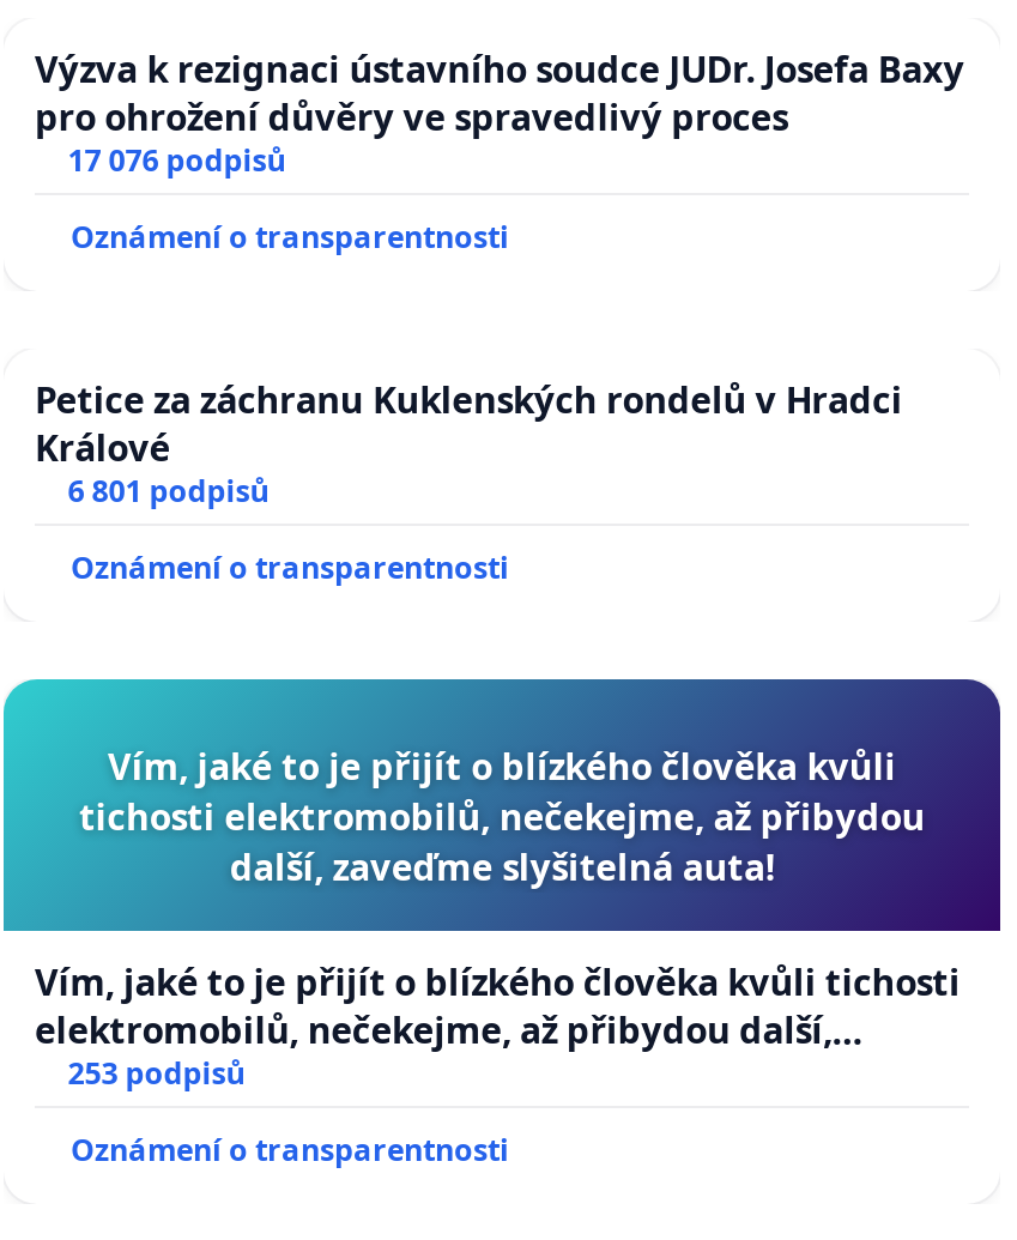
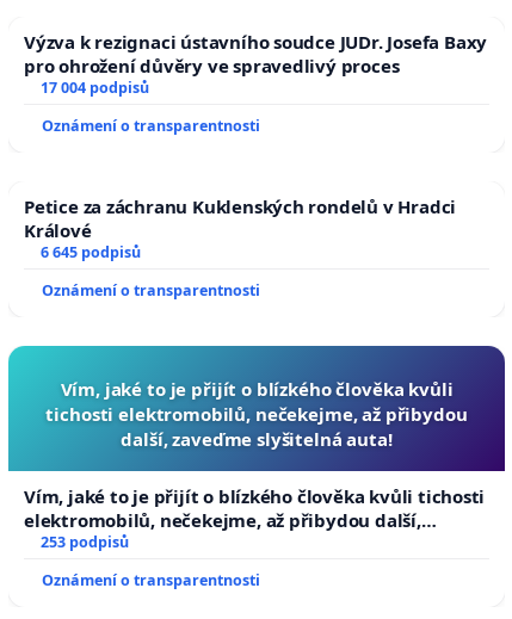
[68,141,286,182] 17 076 podpisů -> [40,78,149,98] 17 004 podpisů
[68,472,269,512] 6 801 podpisů -> [40,242,141,263] 6 645 podpisů

